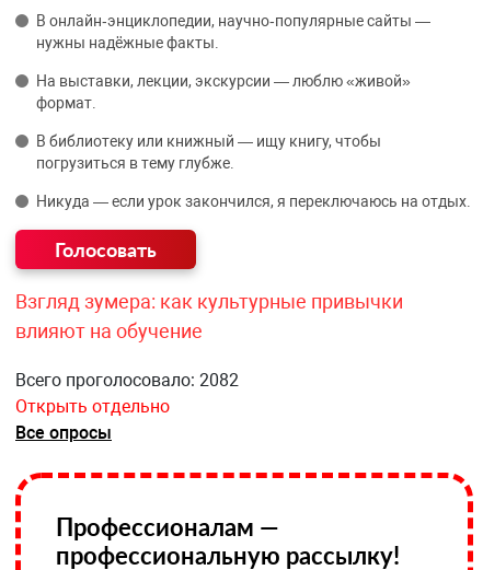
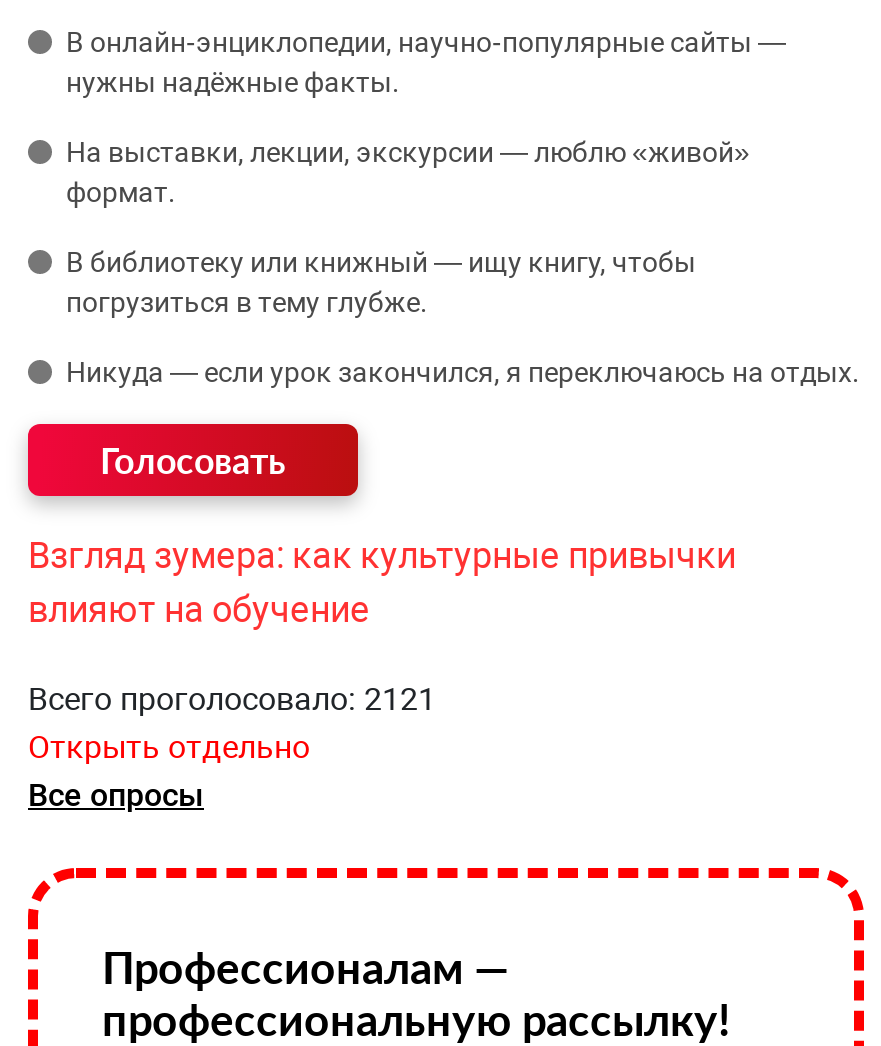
[15,370,239,391] Всего проголосовало: 2082 -> [28,680,436,718] Всего проголосовало: 2121

